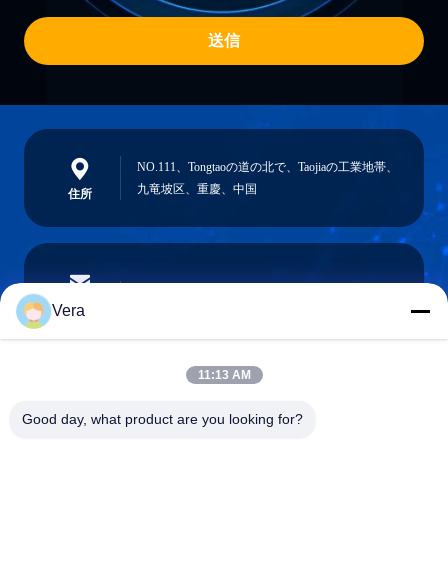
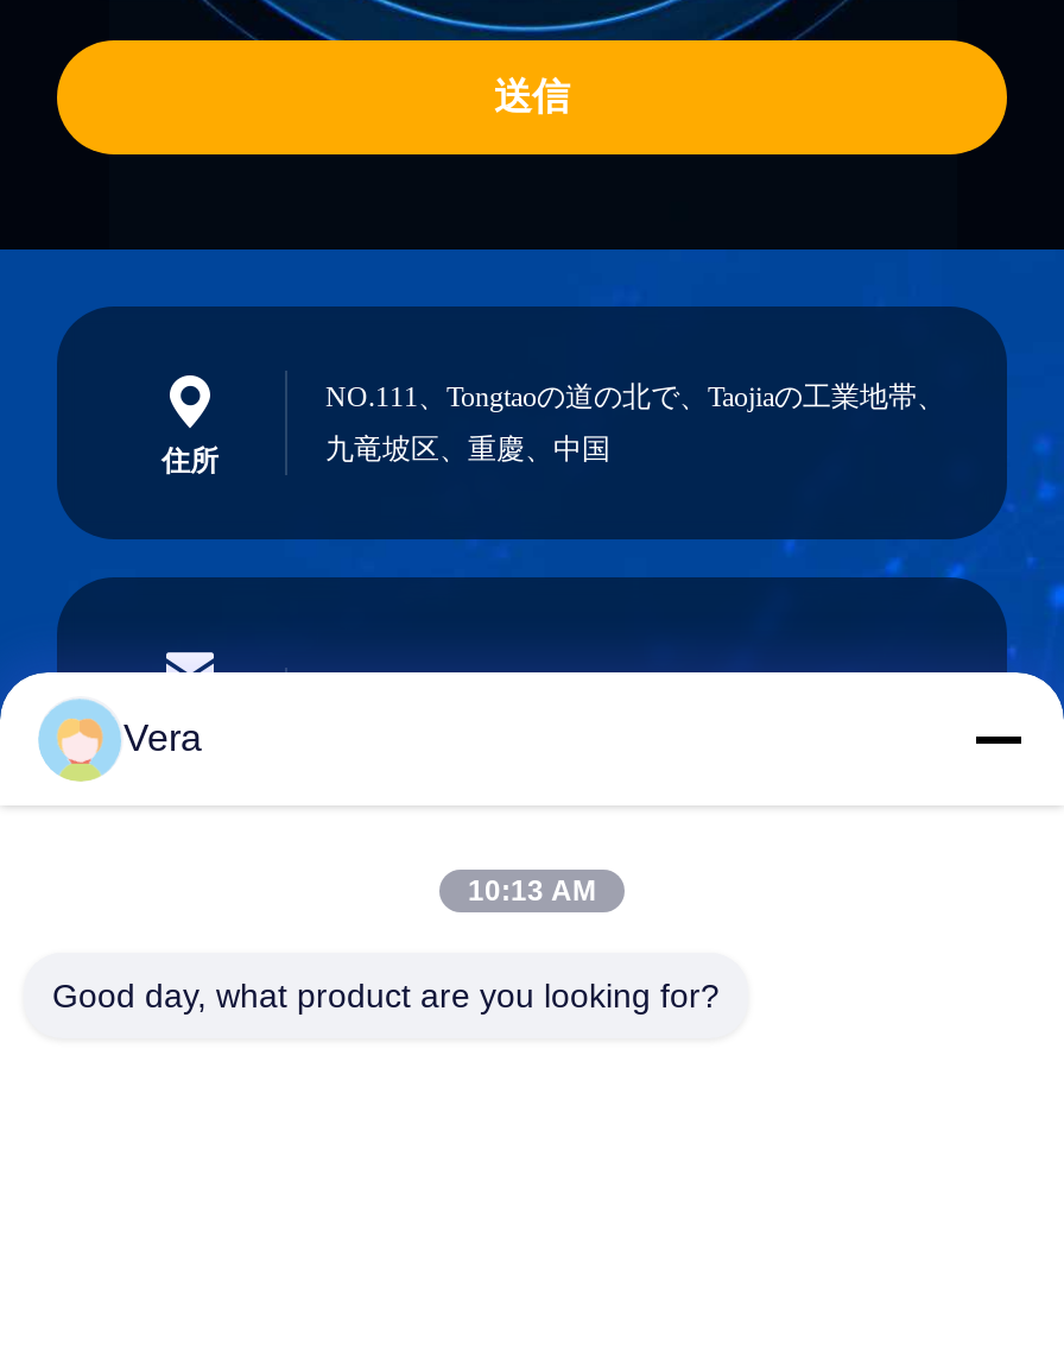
[197,368,250,382] 11:13 AM -> [468,874,596,908] 10:13 AM

